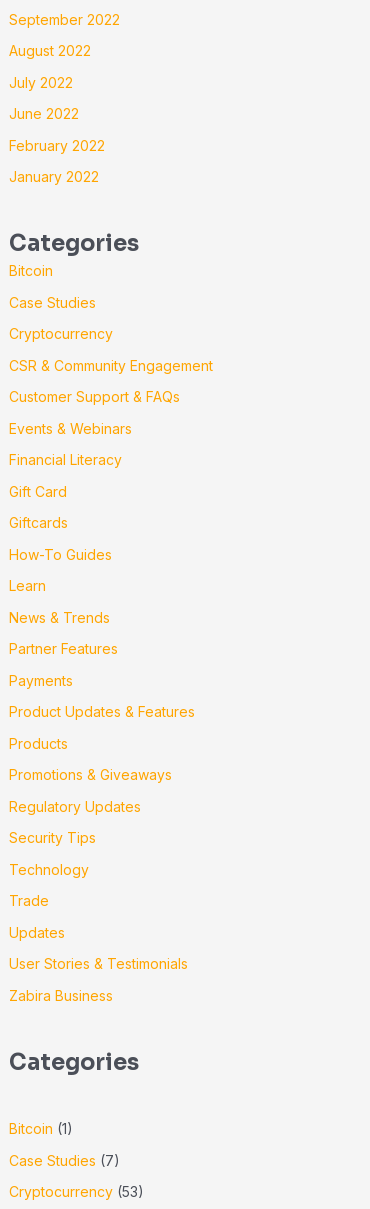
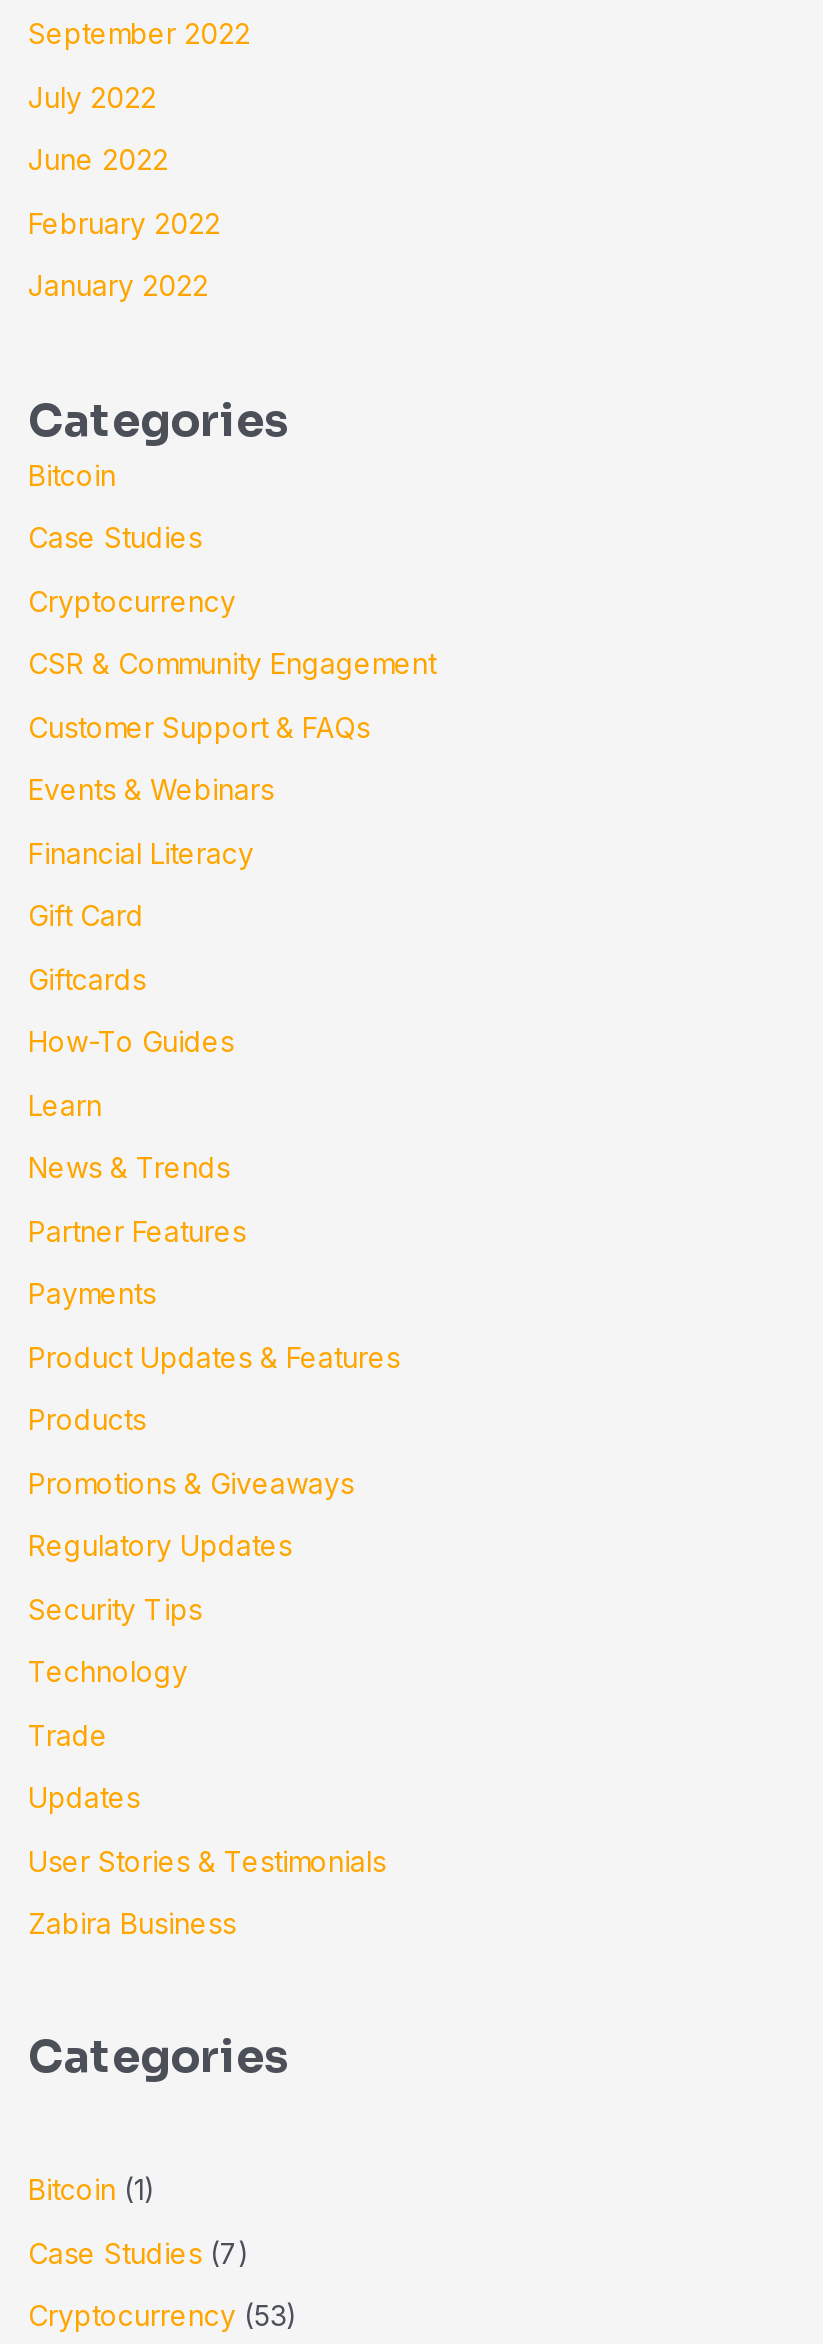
[9,42,91,59] August 2022 -> none

